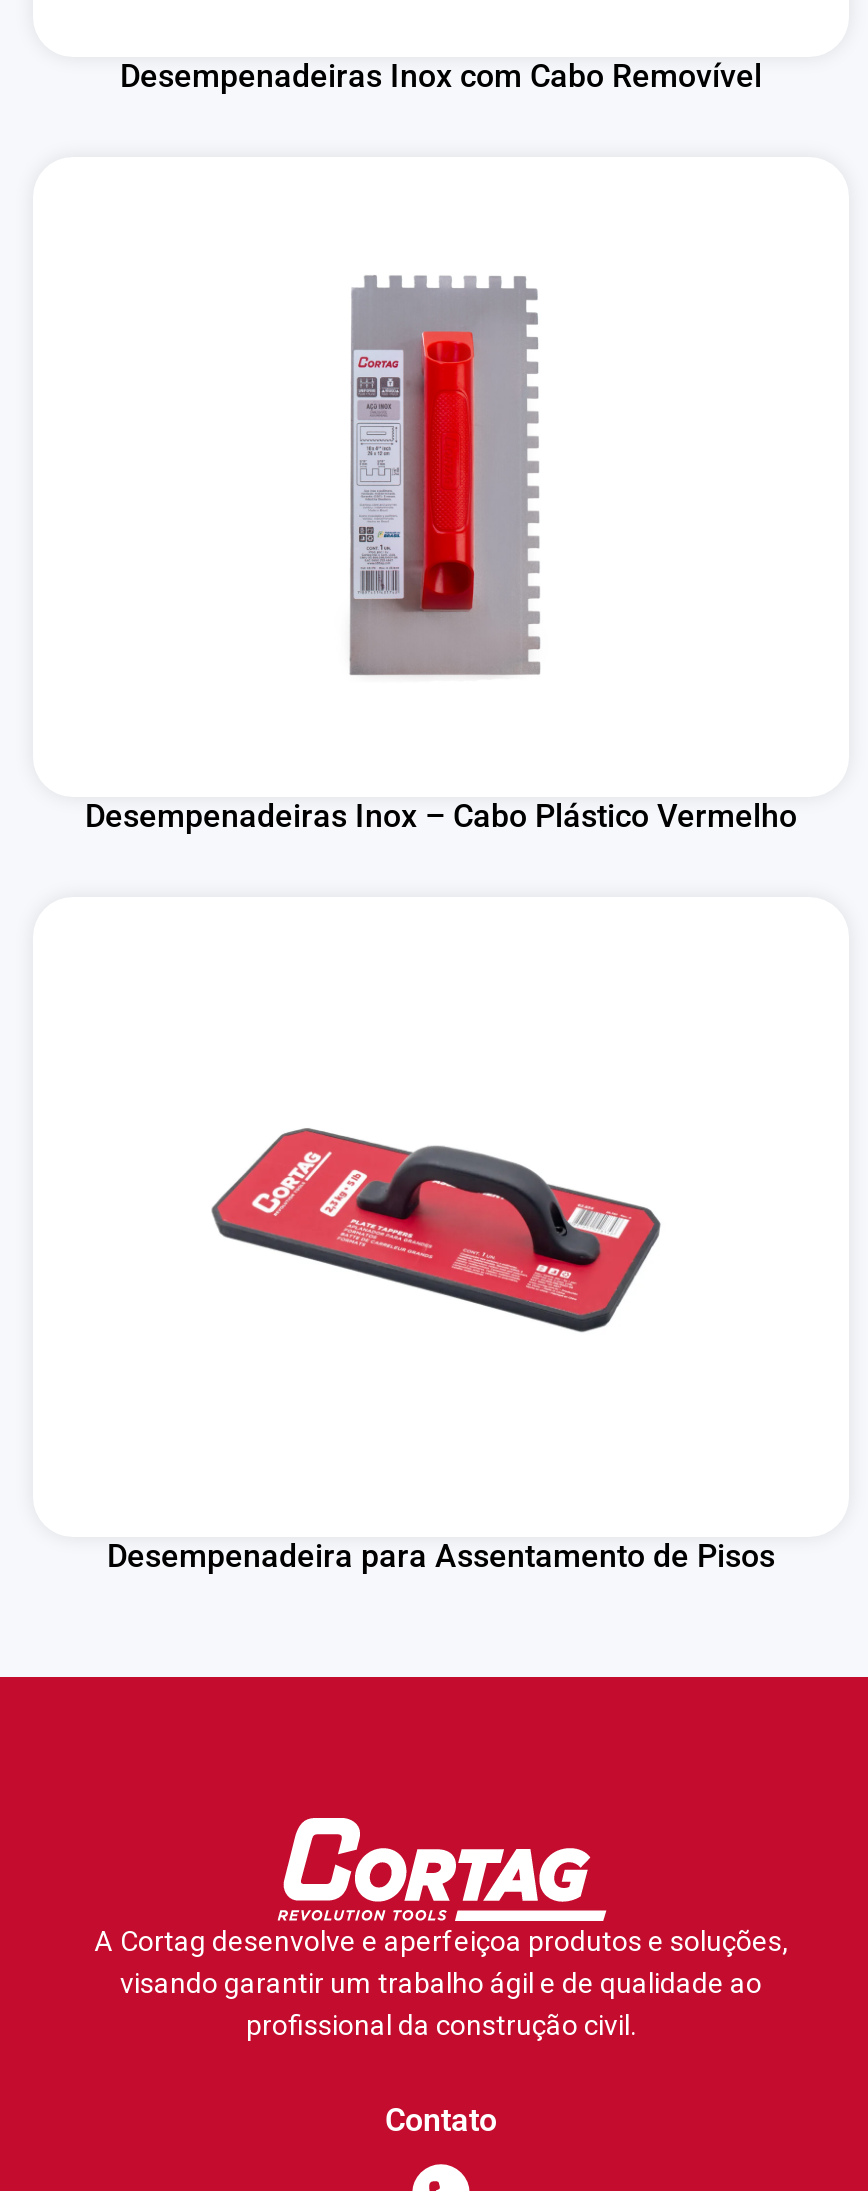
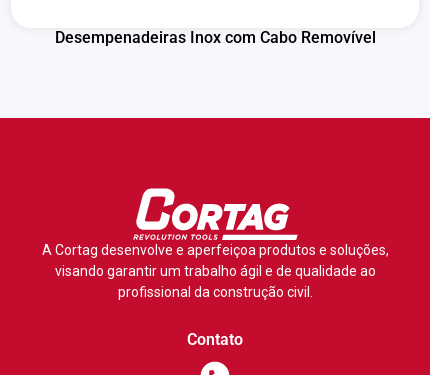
[349,275,541,677] [image] -> none
[85,797,797,835] Desempenadeiras Inox – Cabo Plástico Vermelho -> none
[211,1127,663,1333] [image] -> none
[107,1537,775,1575] Desempenadeira para Assentamento de Pisos -> none

